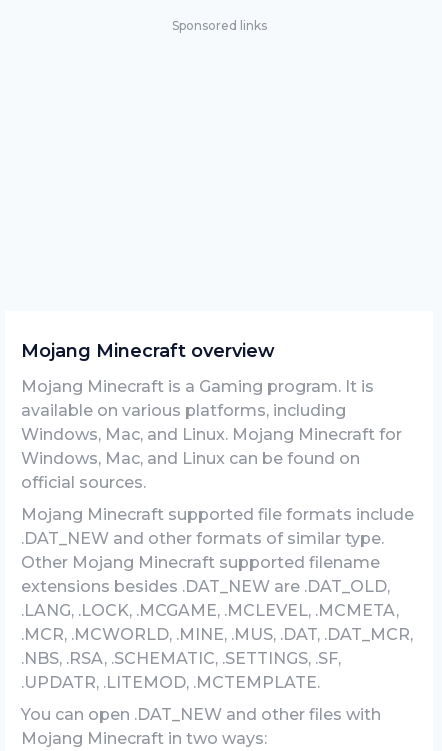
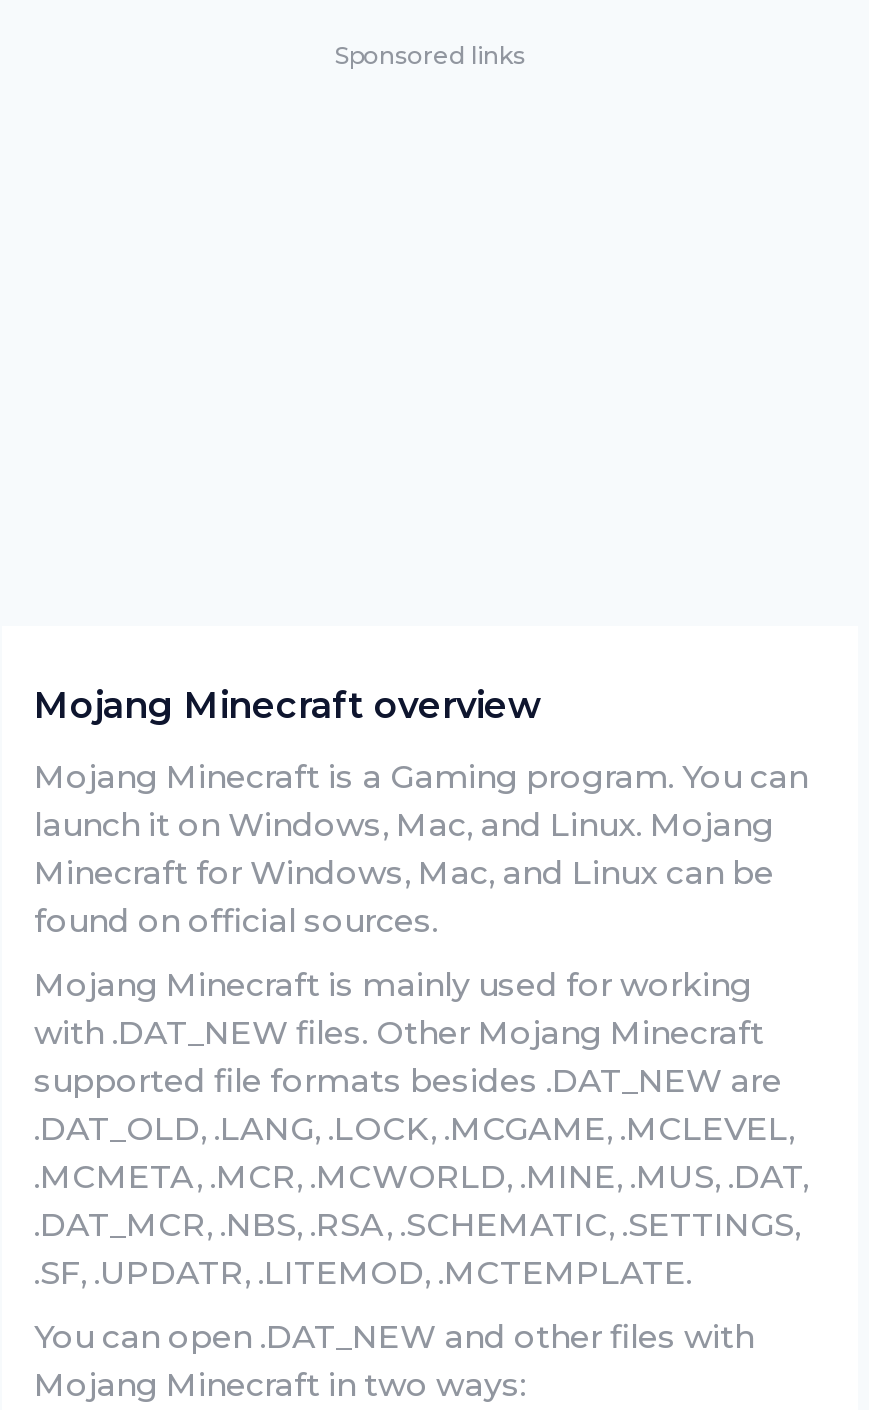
[21,377,402,492] Mojang Minecraft is a Gaming program. It is | available on various platforms, including | Windows, Mac, and Linux. Mojang Minecraft for | Windows, Mac, and Linux can be found on | official sources. -> [34,758,808,940] Mojang Minecraft is a Gaming program. You can | launch it on Windows, Mac, and Linux. Mojang | Minecraft for Windows, Mac, and Linux can be | found on official sources.
[21,505,414,692] Mojang Minecraft supported file formats include | .DAT_NEW and other formats of similar type. | Other Mojang Minecraft supported filename | extensions besides .DAT_NEW are .DAT_OLD, | .LANG, .LOCK, .MCGAME, .MCLEVEL, .MCMETA, | .MCR, .MCWORLD, .MINE, .MUS, .DAT, .DAT_MCR, | .NBS, .RSA, .SCHEMATIC, .SETTINGS, .SF, | .UPDATR, .LITEMOD, .MCTEMPLATE. -> [34,966,808,1292] Mojang Minecraft is mainly used for working | with .DAT_NEW files. Other Mojang Minecraft | supported file formats besides .DAT_NEW are | .DAT_OLD, .LANG, .LOCK, .MCGAME, .MCLEVEL, | .MCMETA, .MCR, .MCWORLD, .MINE, .MUS, .DAT, | .DAT_MCR, .NBS, .RSA, .SCHEMATIC, .SETTINGS, | .SF, .UPDATR, .LITEMOD, .MCTEMPLATE.

